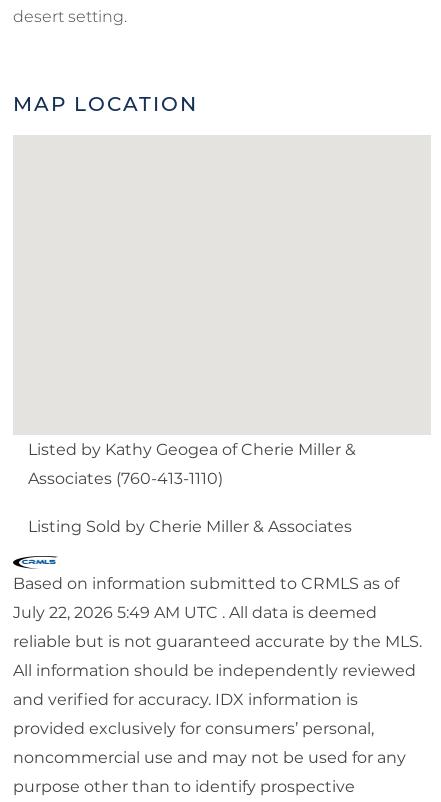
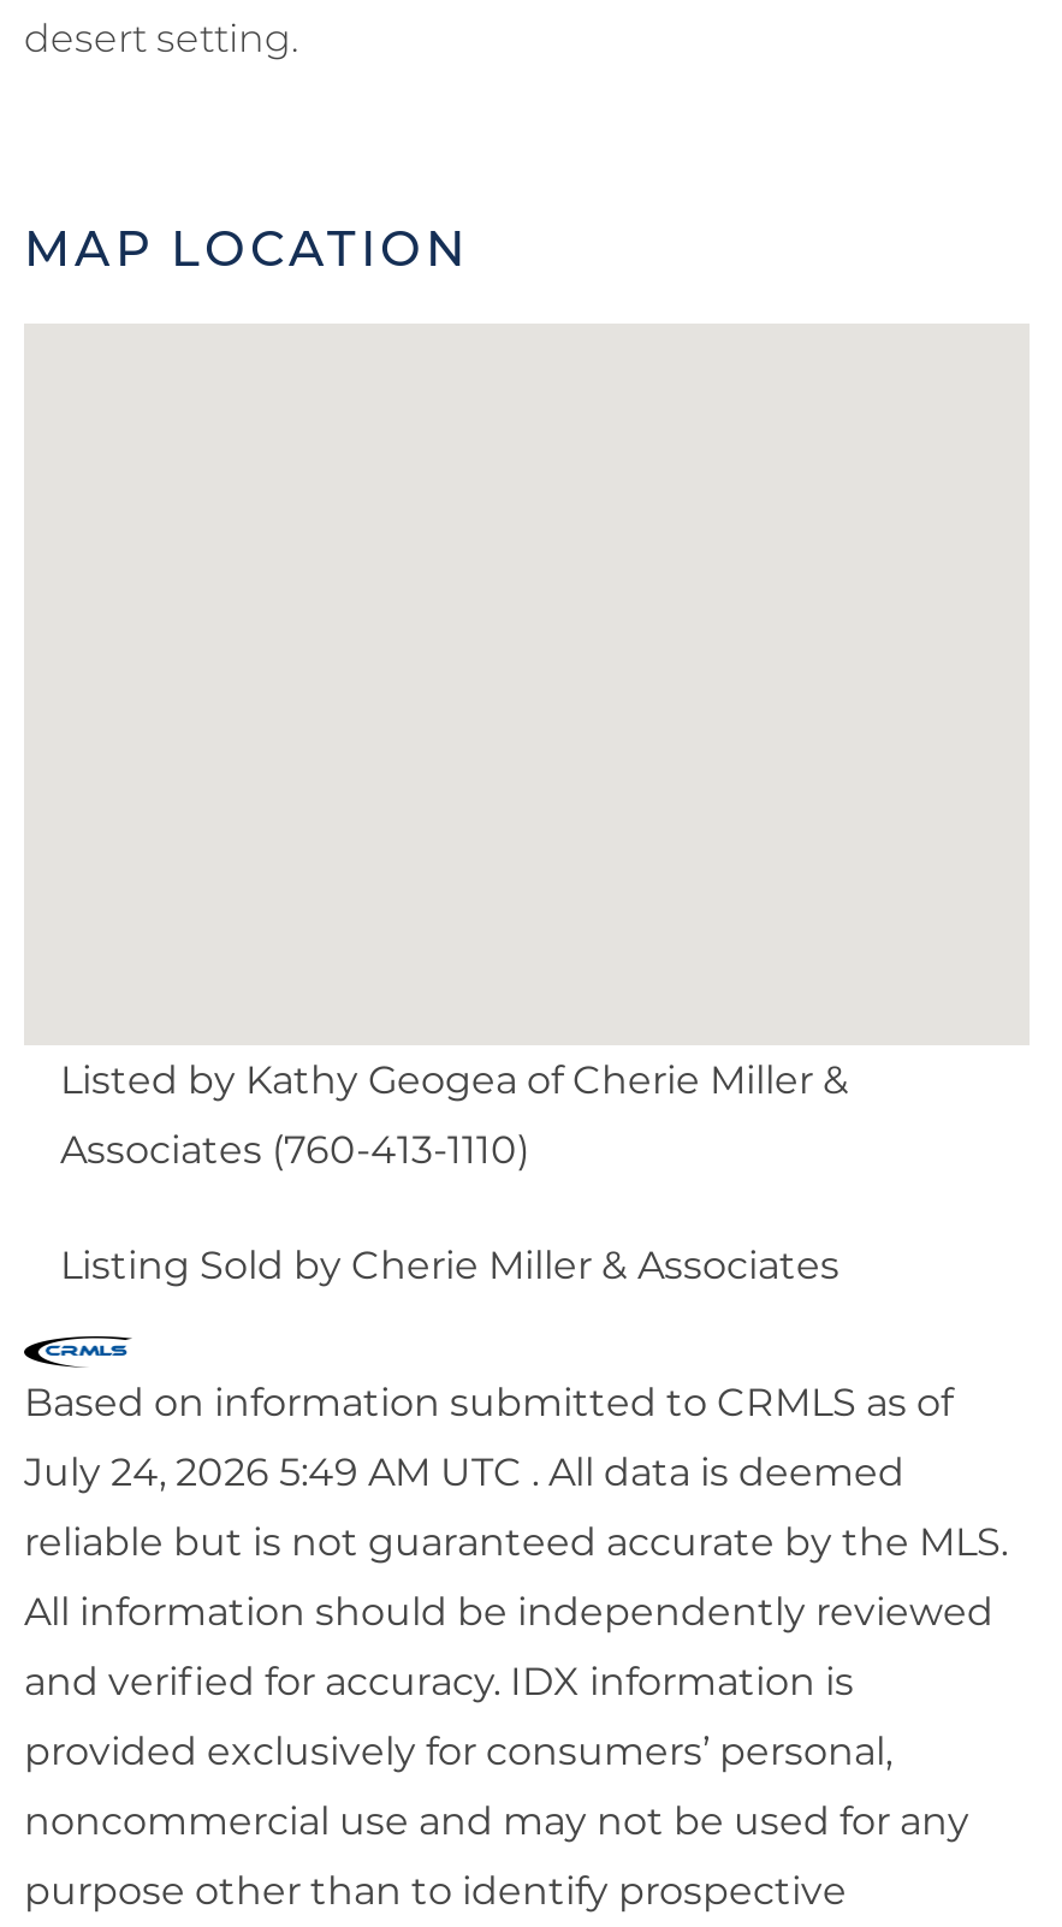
[13,603,377,622] July 22, 2026 5:49 AM UTC . All data is deemed -> [24,1448,904,1494] July 24, 2026 5:49 AM UTC . All data is deemed

